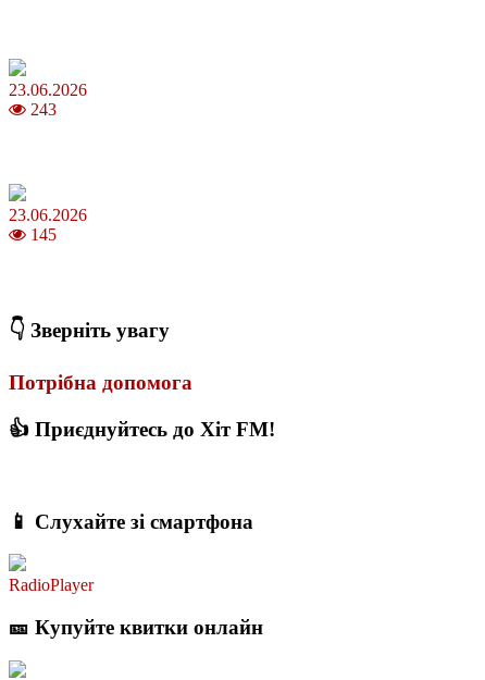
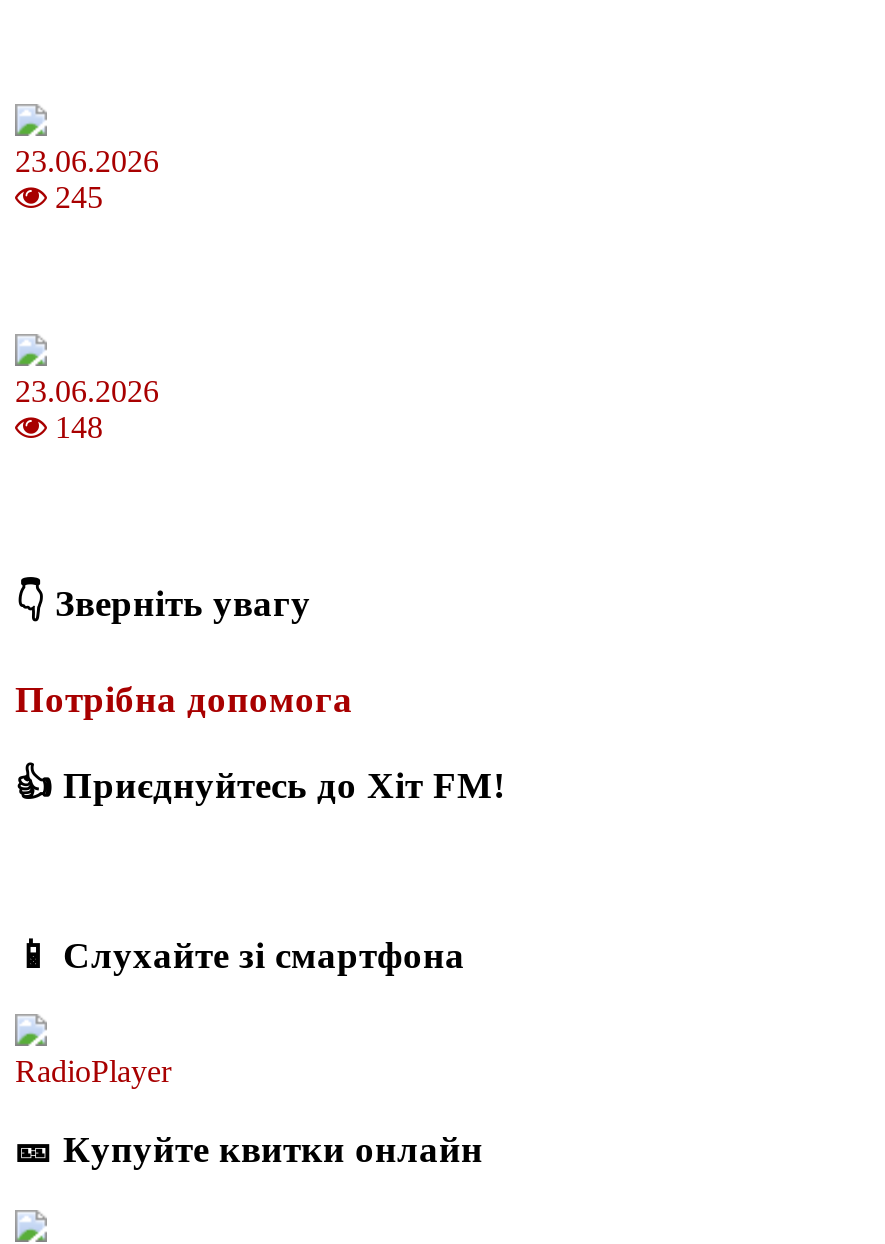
[26,100,57,118] 243 -> [47,180,103,214] 245
[26,225,57,243] 145 -> [47,409,103,443] 148

